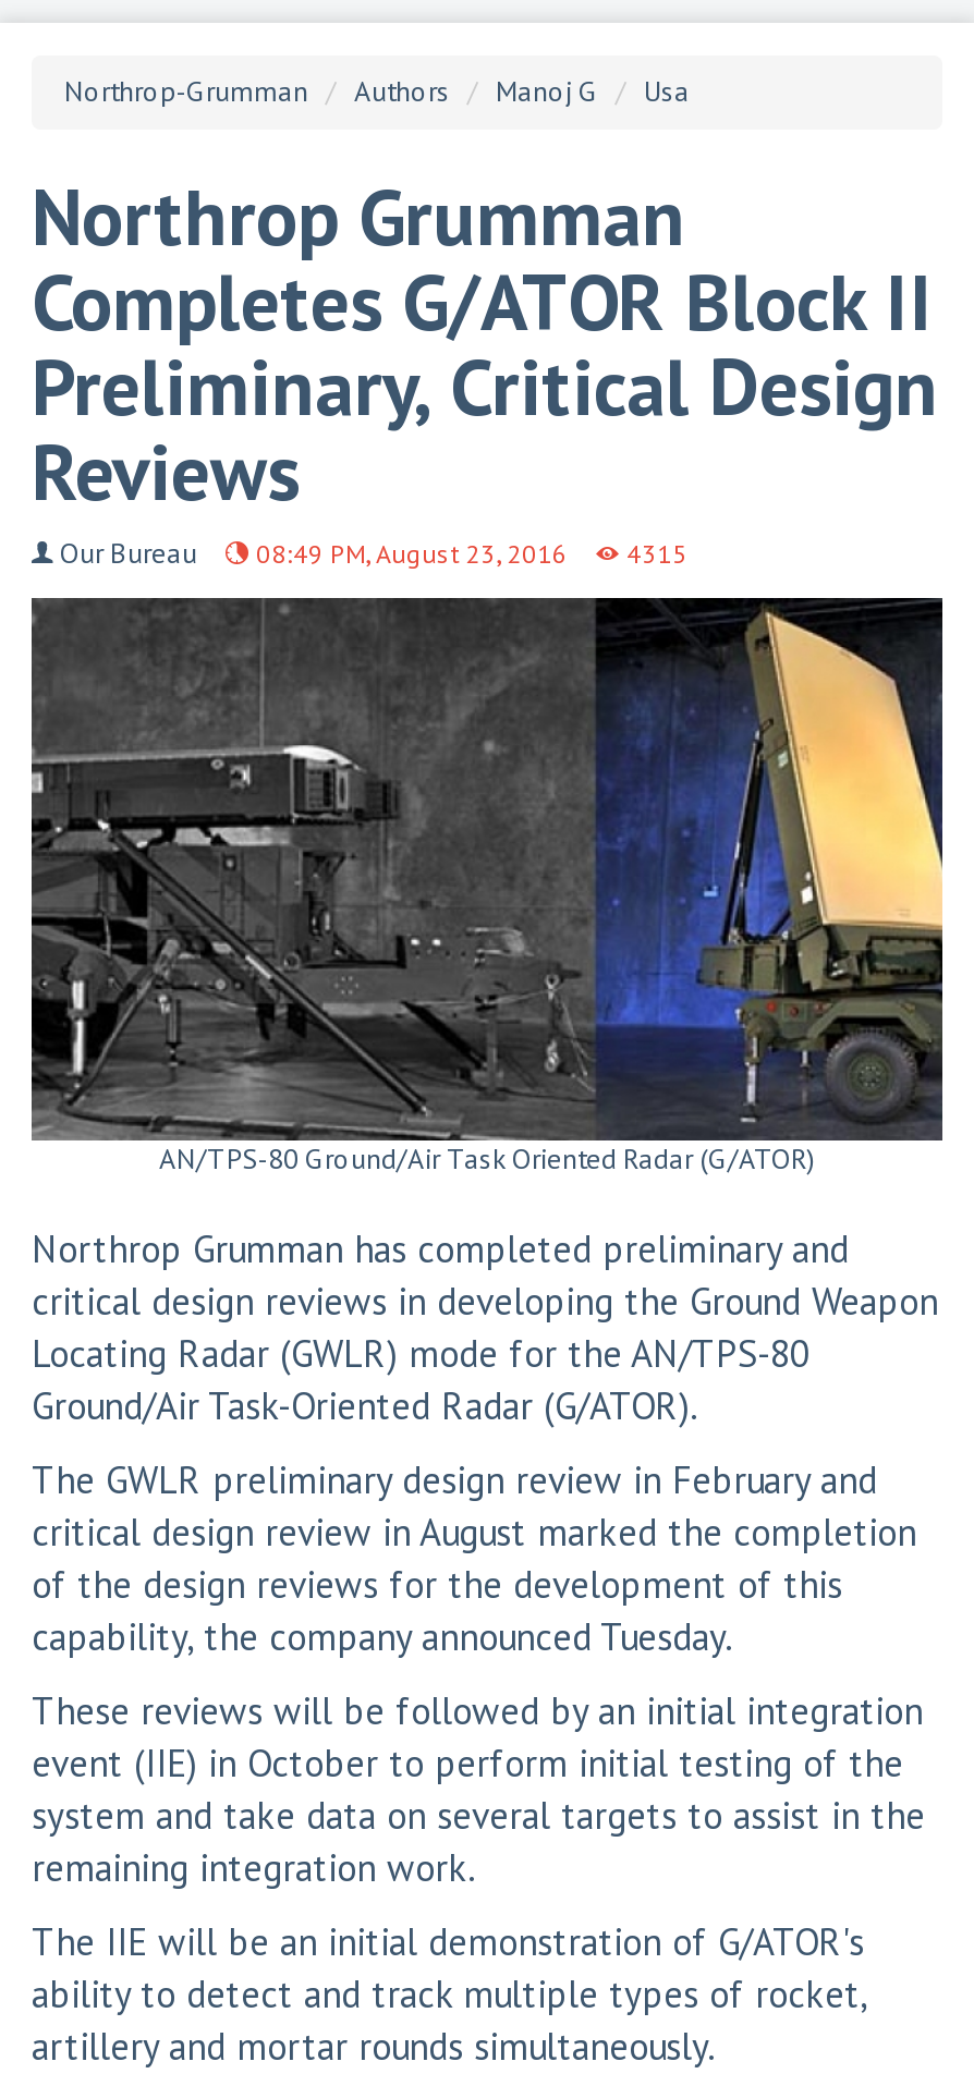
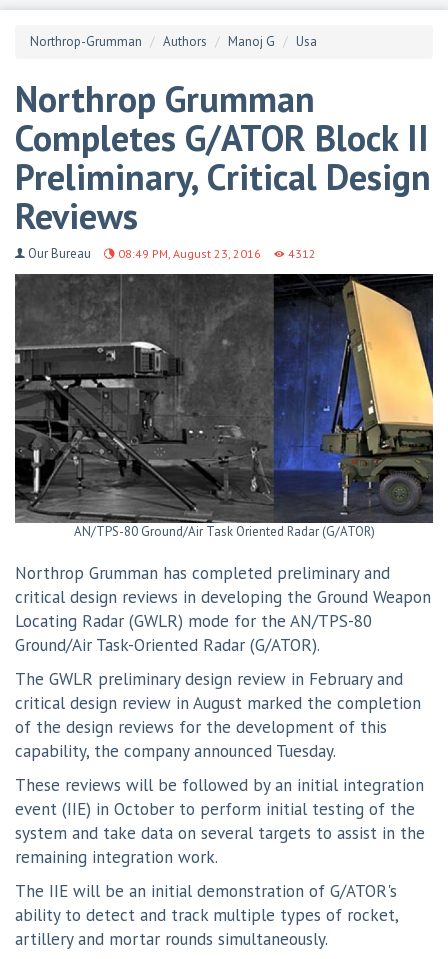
[53,535,687,572] Our Bureau 08:49 PM, August 23, 2016 4315 -> [25,245,316,262] Our Bureau 08:49 PM, August 23, 2016 4312

